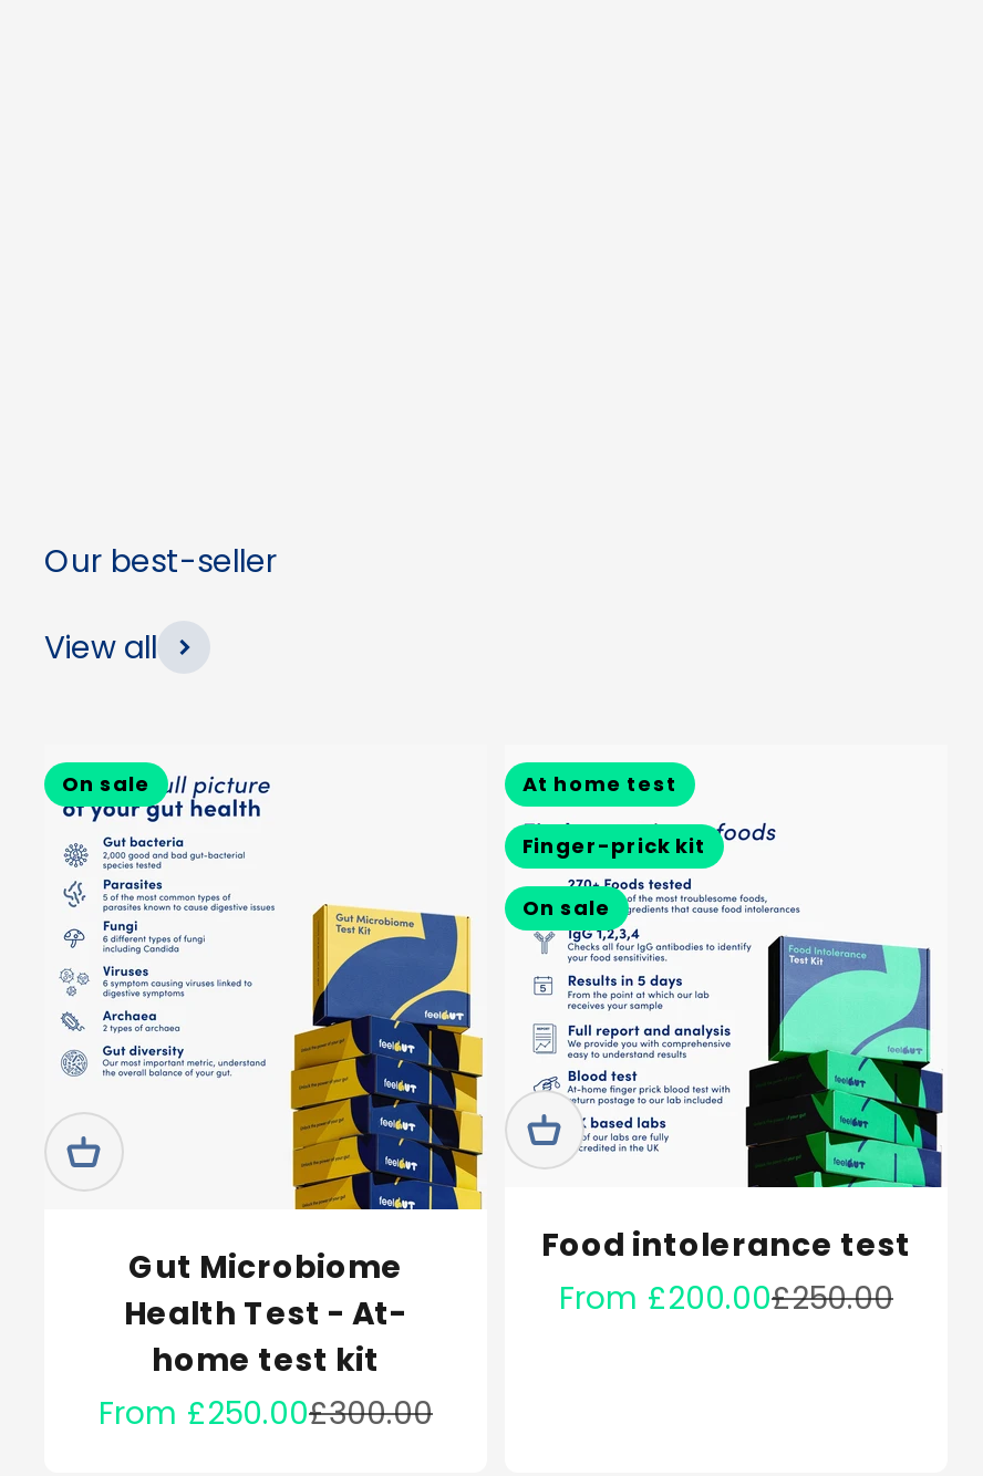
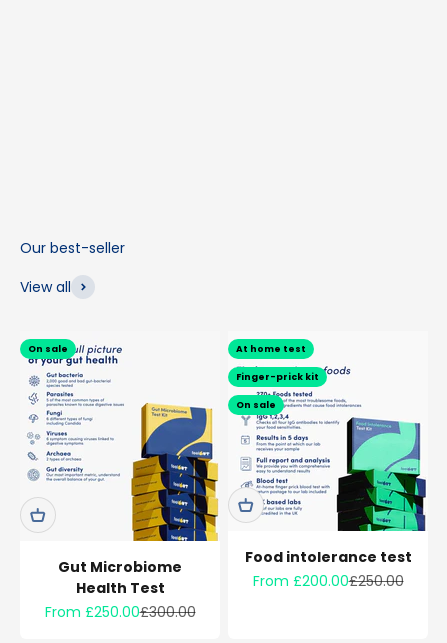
[124,1291,407,1382] Health Test - At- | home test kit -> [75,578,164,598] Health Test

